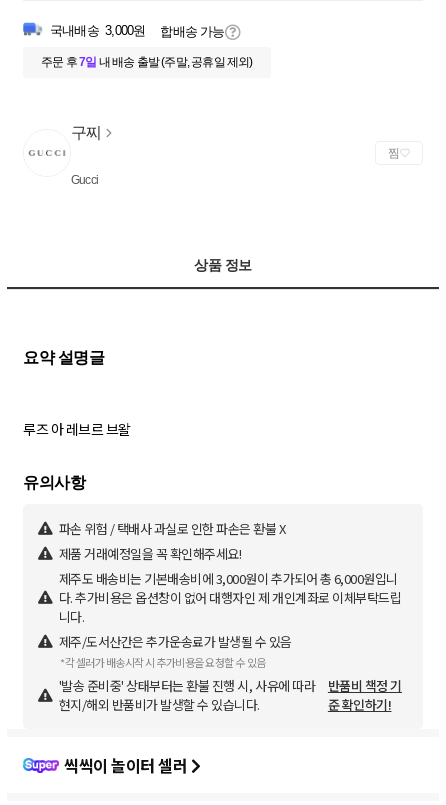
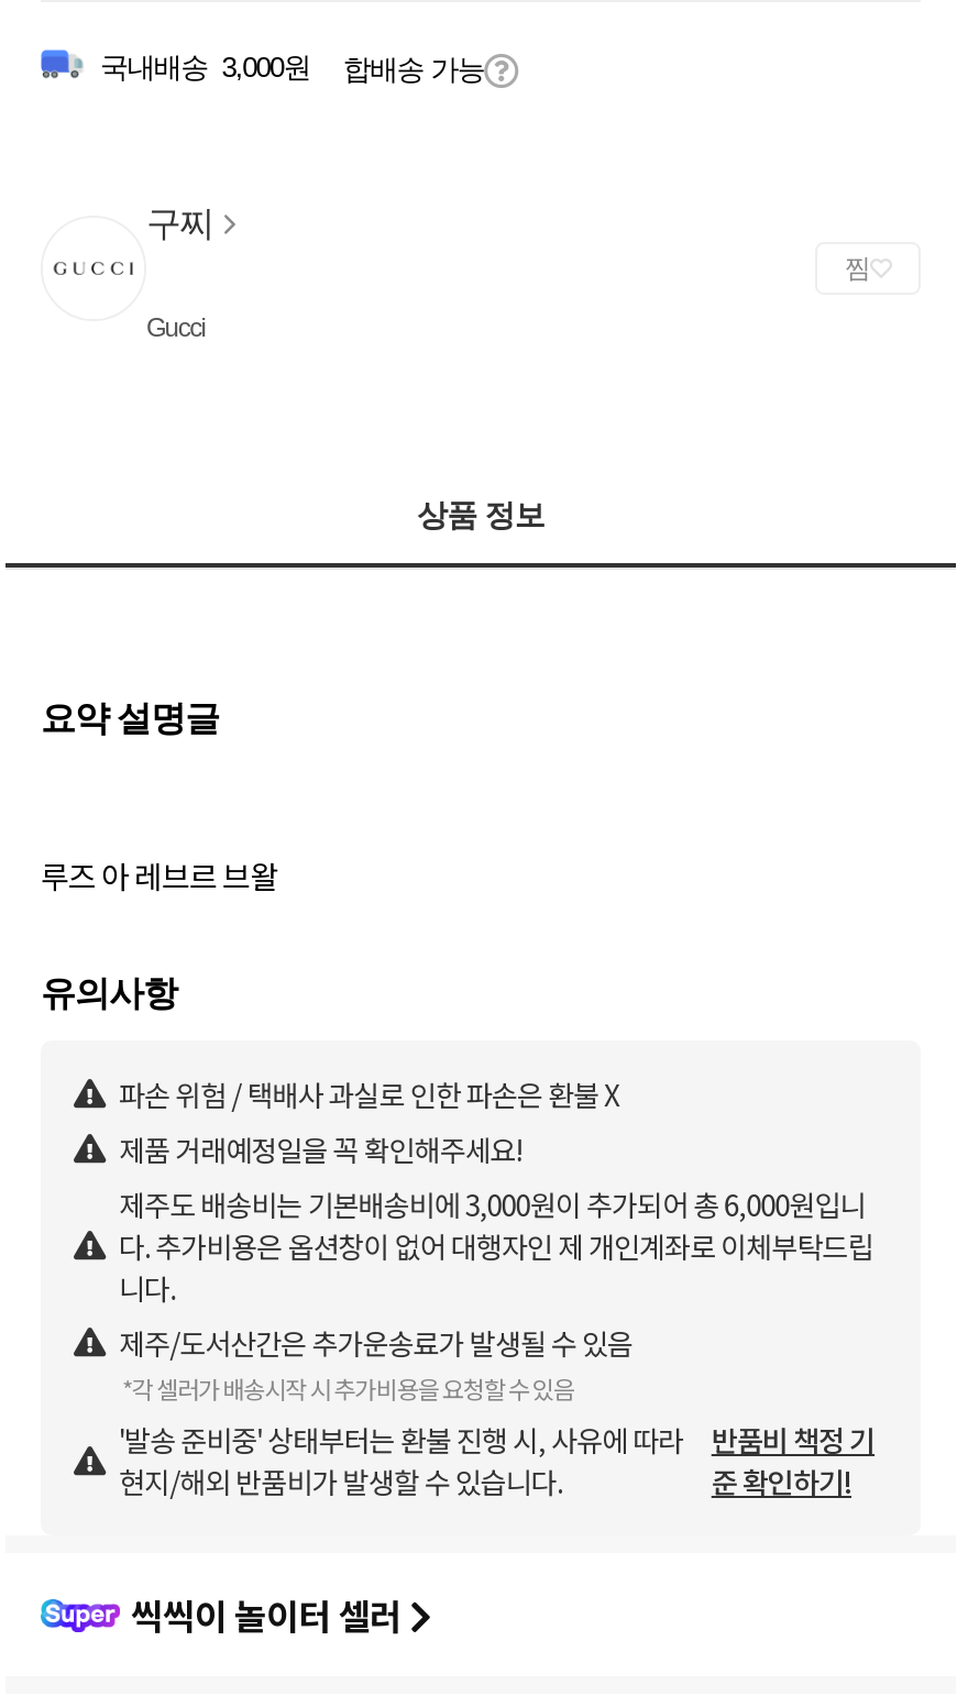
[41,55,253,69] 주문 후 7일 내 배송 출발 (주말, 공휴일 제외) -> none

